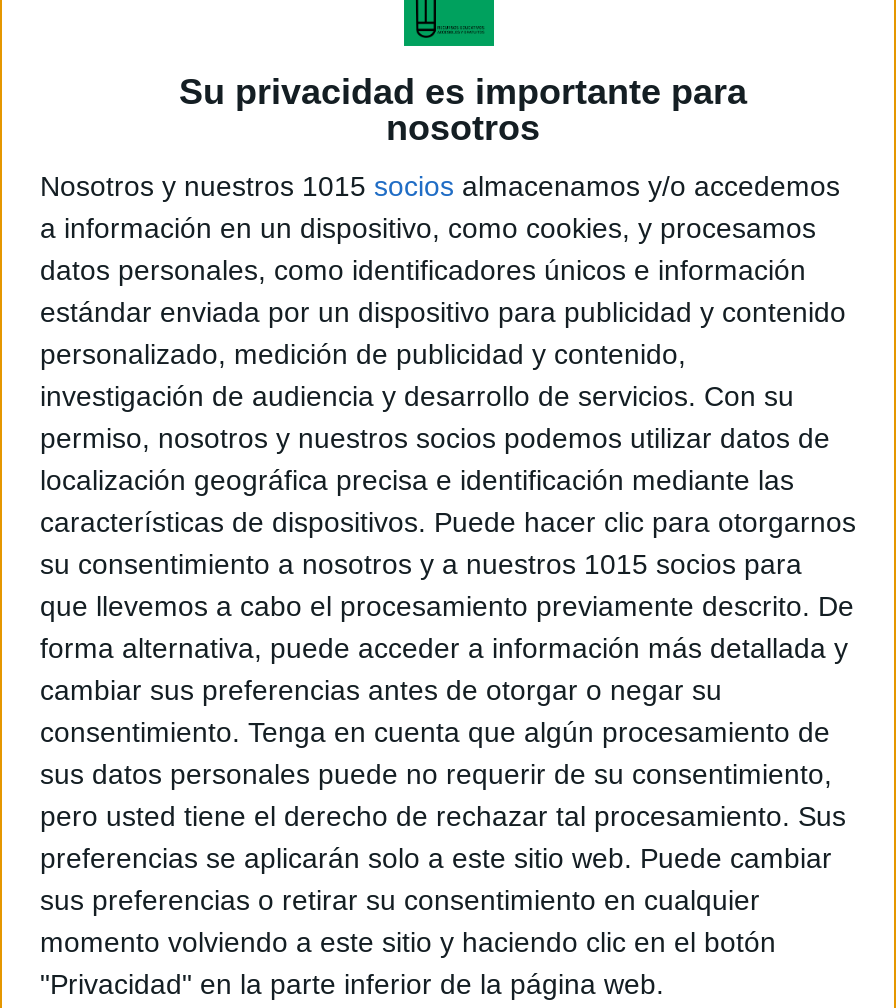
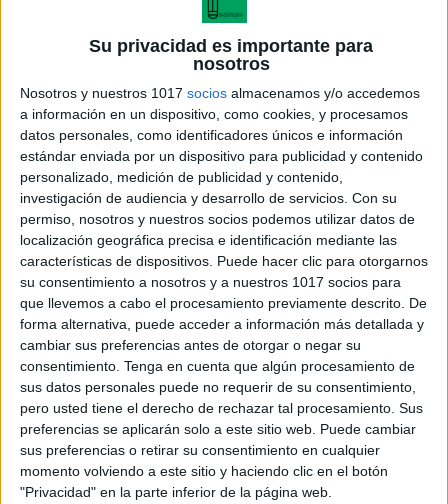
[40,169,840,201] Nosotros y nuestros 1015 socios almacenamos y/o accedemos -> [20,85,420,101] Nosotros y nuestros 1017 socios almacenamos y/o accedemos
[40,547,802,579] su consentimiento a nosotros y a nuestros 1015 socios para -> [20,274,401,290] su consentimiento a nosotros y a nuestros 1017 socios para

